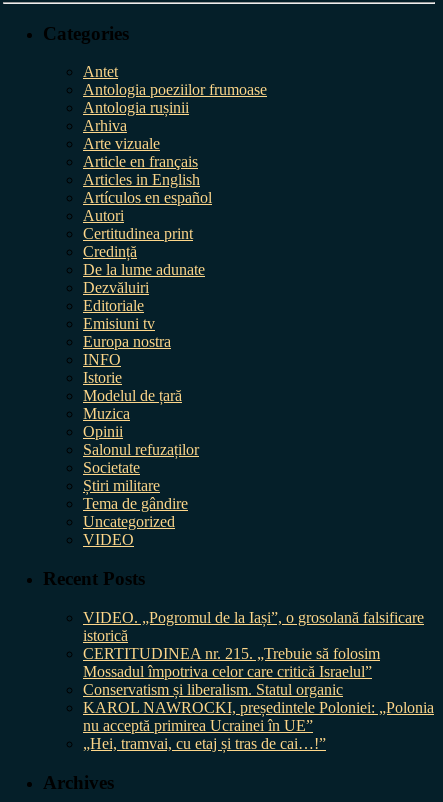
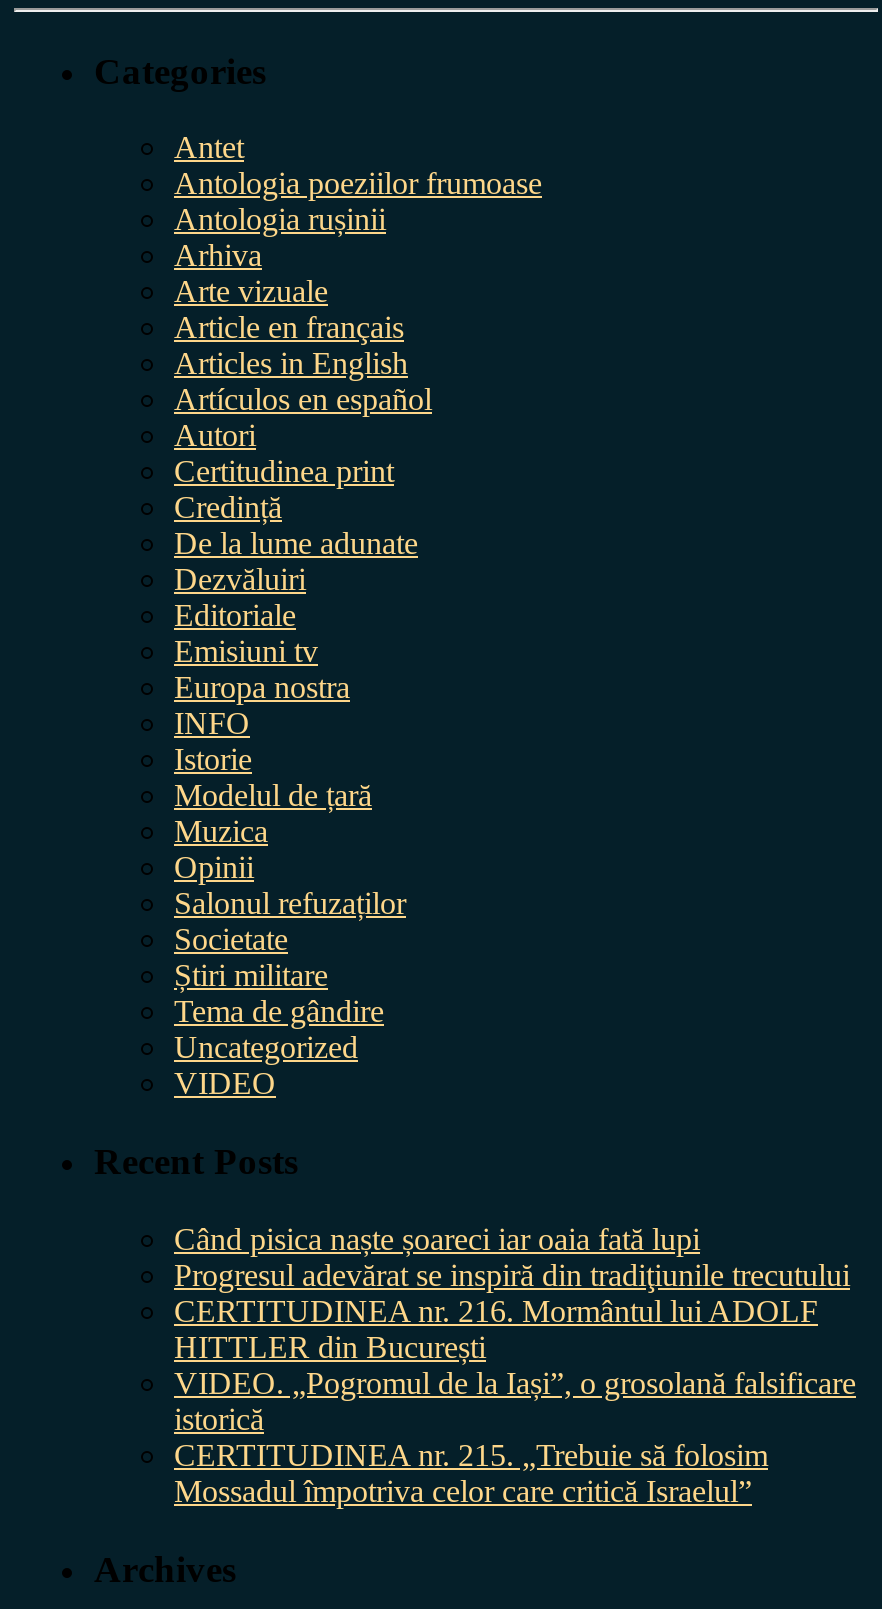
none -> [174,1222,850,1364] Când pisica naște șoareci iar oaia fată lupi | Progresul adevărat se inspiră din tradiţiunile trecutului | CERTITUDINEA nr. 216. Mormântul lui ADOLF | HITTLER din București
moved [83,609,424,680] -> [174,1366,856,1508]: VIDEO. „Pogromul de la Iași”, o grosolană falsificare | istorică | CERTITUDINEA nr. 215. „Trebuie să folosim | Mossadul împotriva celor care critică Israelul”
[83,681,434,752] Conservatism și liberalism. Statul organic | KAROL NAWROCKI, președintele Poloniei: „Polonia | nu acceptă primirea Ucrainei în UE” | „Hei, tramvai, cu etaj și tras de cai…!” -> none

